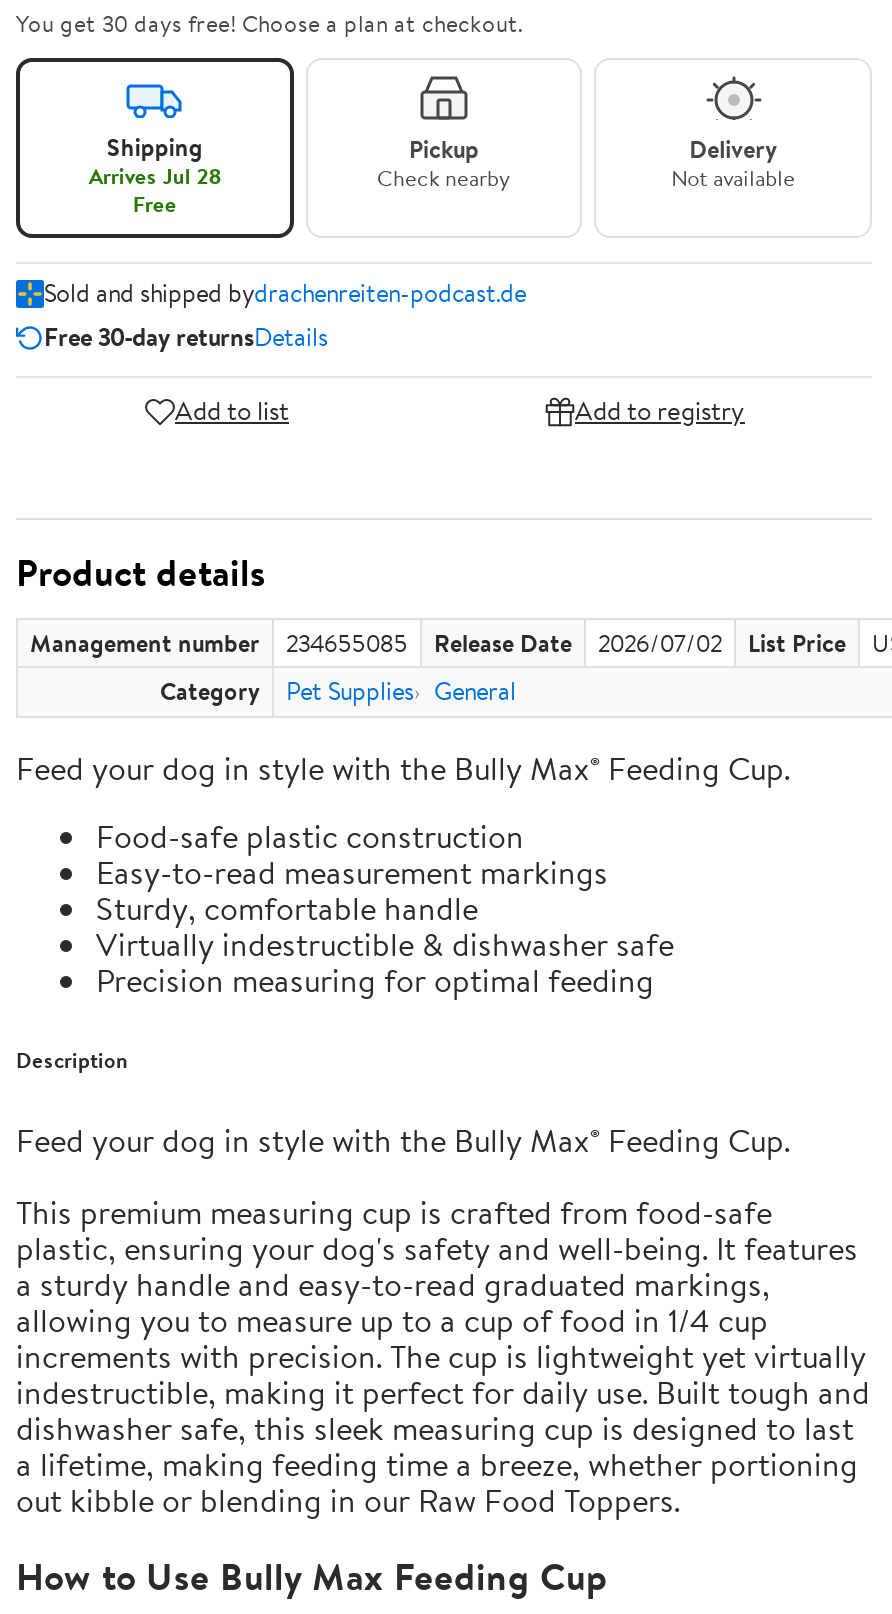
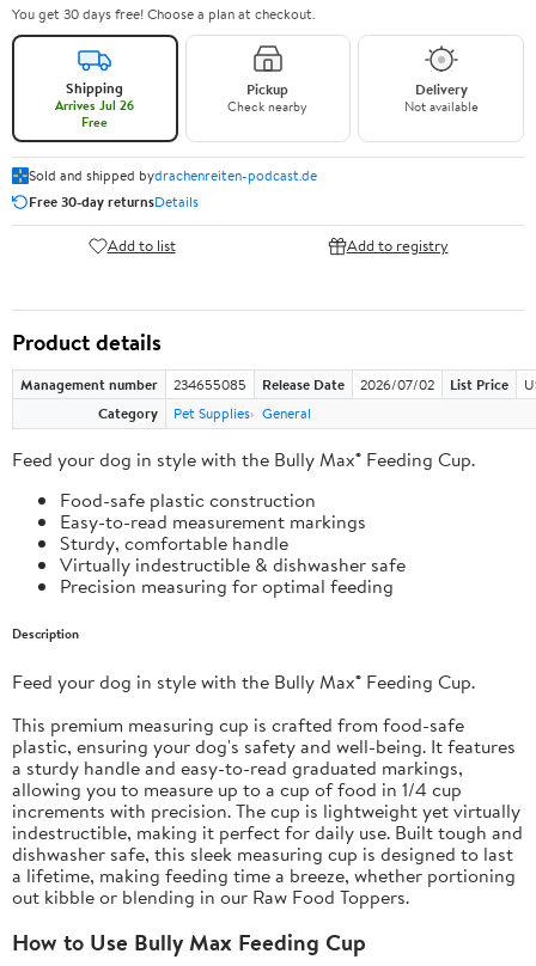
[89,160,221,192] Arrives Jul 28 -> [55,96,134,115] Arrives Jul 26

